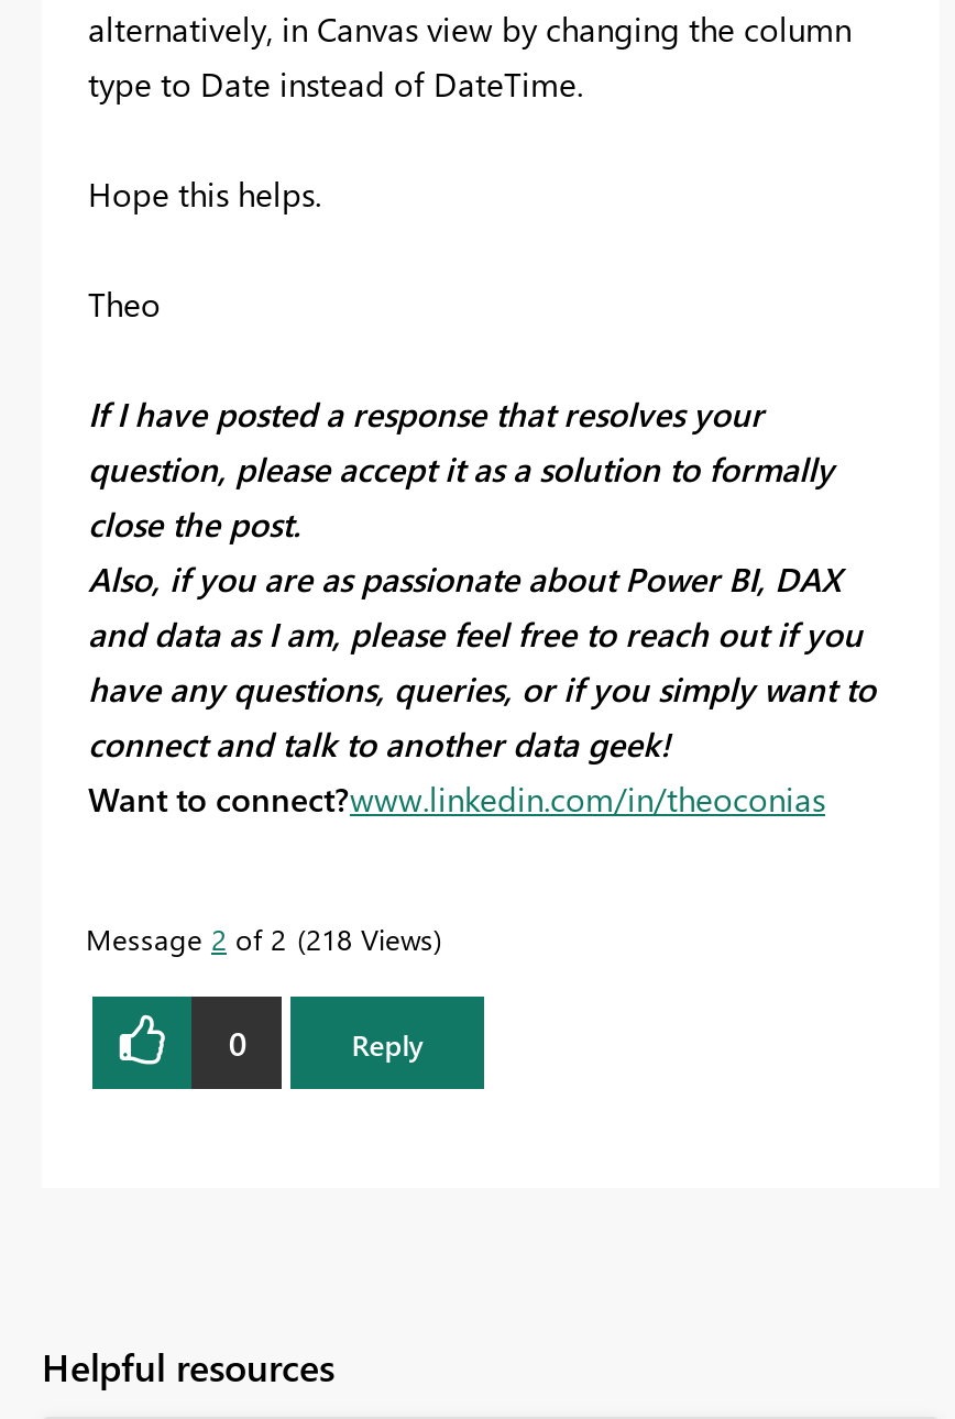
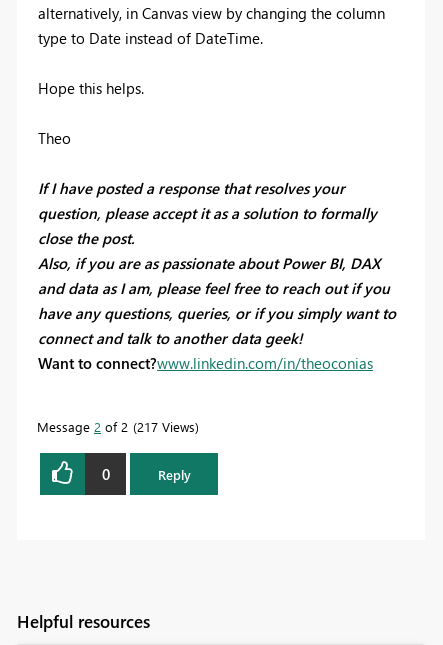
[86,920,433,957] Message 2 of 2 218 Views -> [37,418,195,435] Message 2 of 2 217 Views

